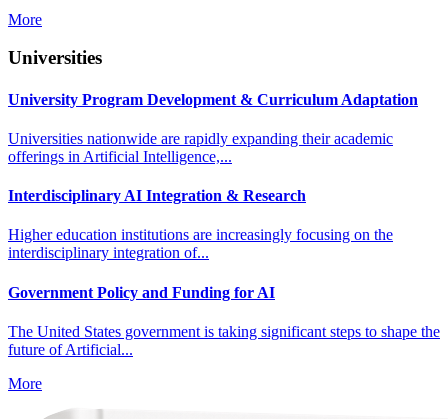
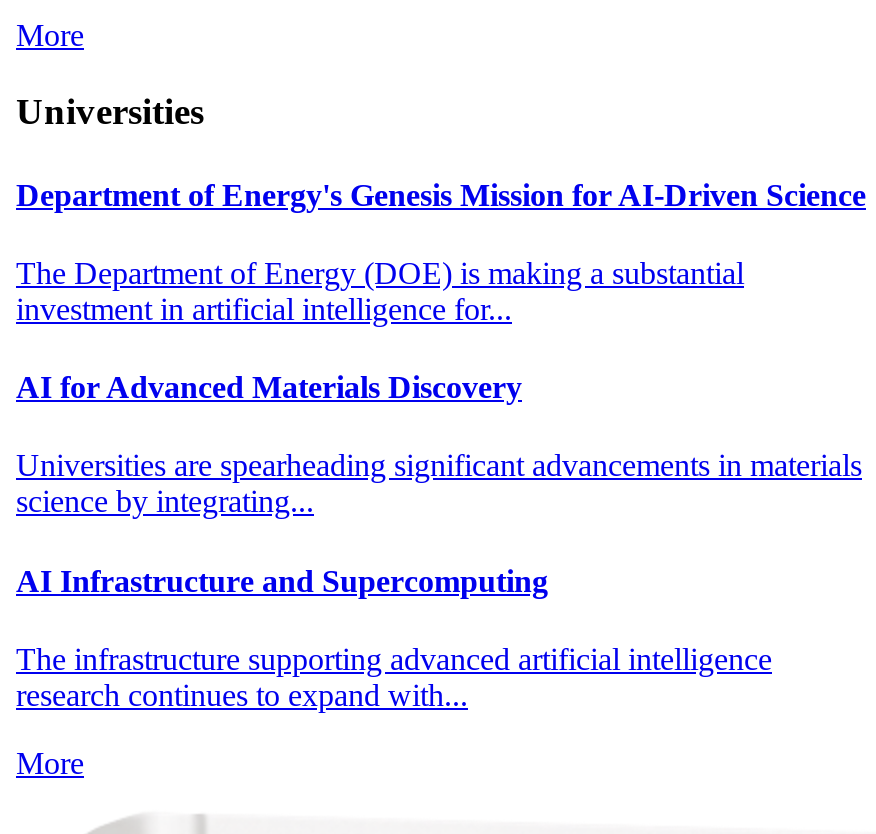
[8,90,418,107] University Program Development & Curriculum Adaptation -> [16,177,866,211] Department of Energy's Genesis Mission for AI-Driven Science
[8,130,393,165] Universities nationwide are rapidly expanding their academic | offerings in Artificial Intelligence,... -> [16,256,744,326] The Department of Energy (DOE) is making a substantial | investment in artificial intelligence for...
[8,187,306,204] Interdisciplinary AI Integration & Research -> [16,370,522,404] AI for Advanced Materials Discovery
[8,226,393,261] Higher education institutions are increasingly focusing on the | interdisciplinary integration of... -> [16,449,862,519] Universities are spearheading significant advancements in materials | science by integrating...
[8,284,275,301] Government Policy and Funding for AI -> [16,563,548,597] AI Infrastructure and Supercomputing
[8,323,440,358] The United States government is taking significant steps to shape the | future of Artificial... -> [16,642,772,712] The infrastructure supporting advanced artificial intelligence | research continues to expand with...

